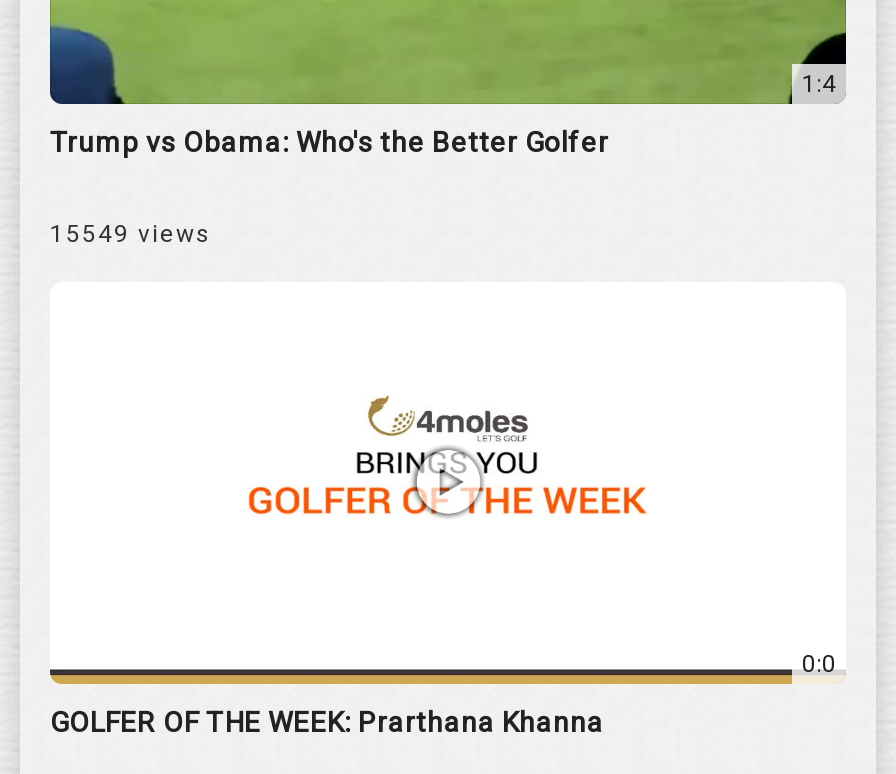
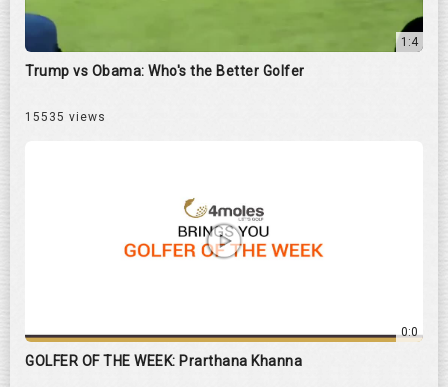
[50,219,212,247] 15549 views -> [25,109,106,123] 15535 views

